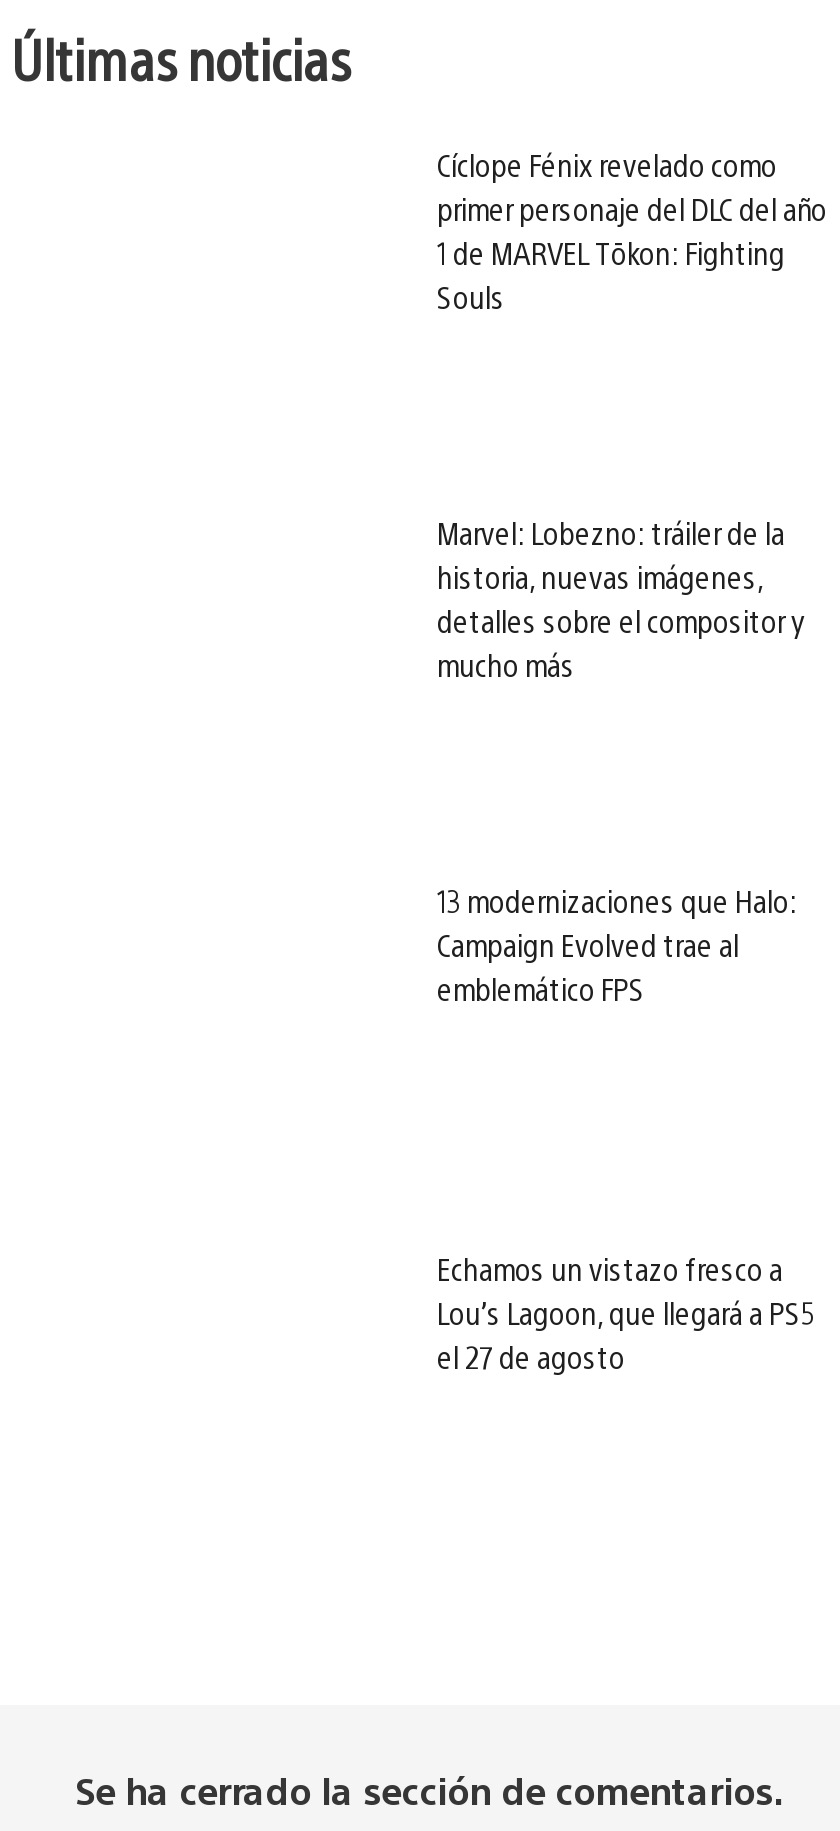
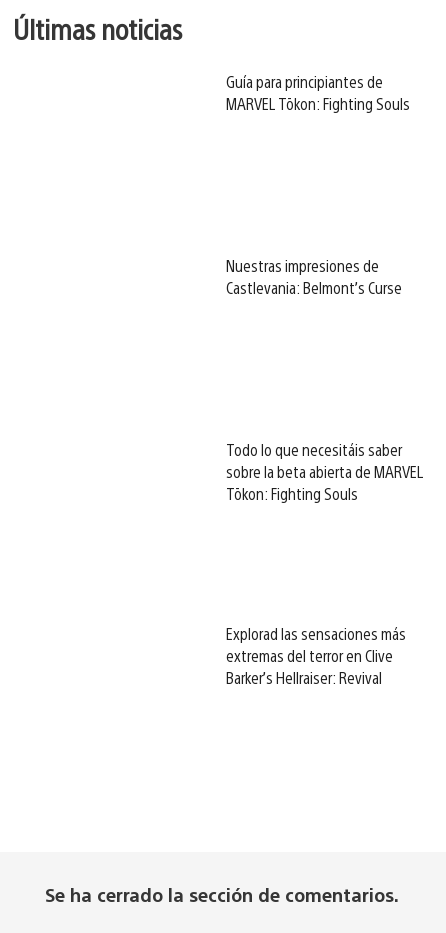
[437,143,827,317] Cíclope Fénix revelado como | primer personaje del DLC del año | 1 de MARVEL Tōkon: Fighting | Souls -> [226,71,410,114] Guía para principiantes de | MARVEL Tōkon: Fighting Souls
[437,511,805,685] Marvel: Lobezno: tráiler de la | historia, nuevas imágenes, | detalles sobre el compositor y | mucho más -> [226,255,402,298] Nuestras impresiones de | Castlevania: Belmont’s Curse
[437,879,797,1009] 13 modernizaciones que Halo: | Campaign Evolved trae al | emblemático FPS -> [226,439,423,504] Todo lo que necesitáis saber | sobre la beta abierta de MARVEL | Tōkon: Fighting Souls
[437,1247,815,1377] Echamos un vistazo fresco a | Lou’s Lagoon, que llegará a PS5 | el 27 de agosto -> [226,623,406,688] Explorad las sensaciones más | extremas del terror en Clive | Barker’s Hellraiser: Revival

